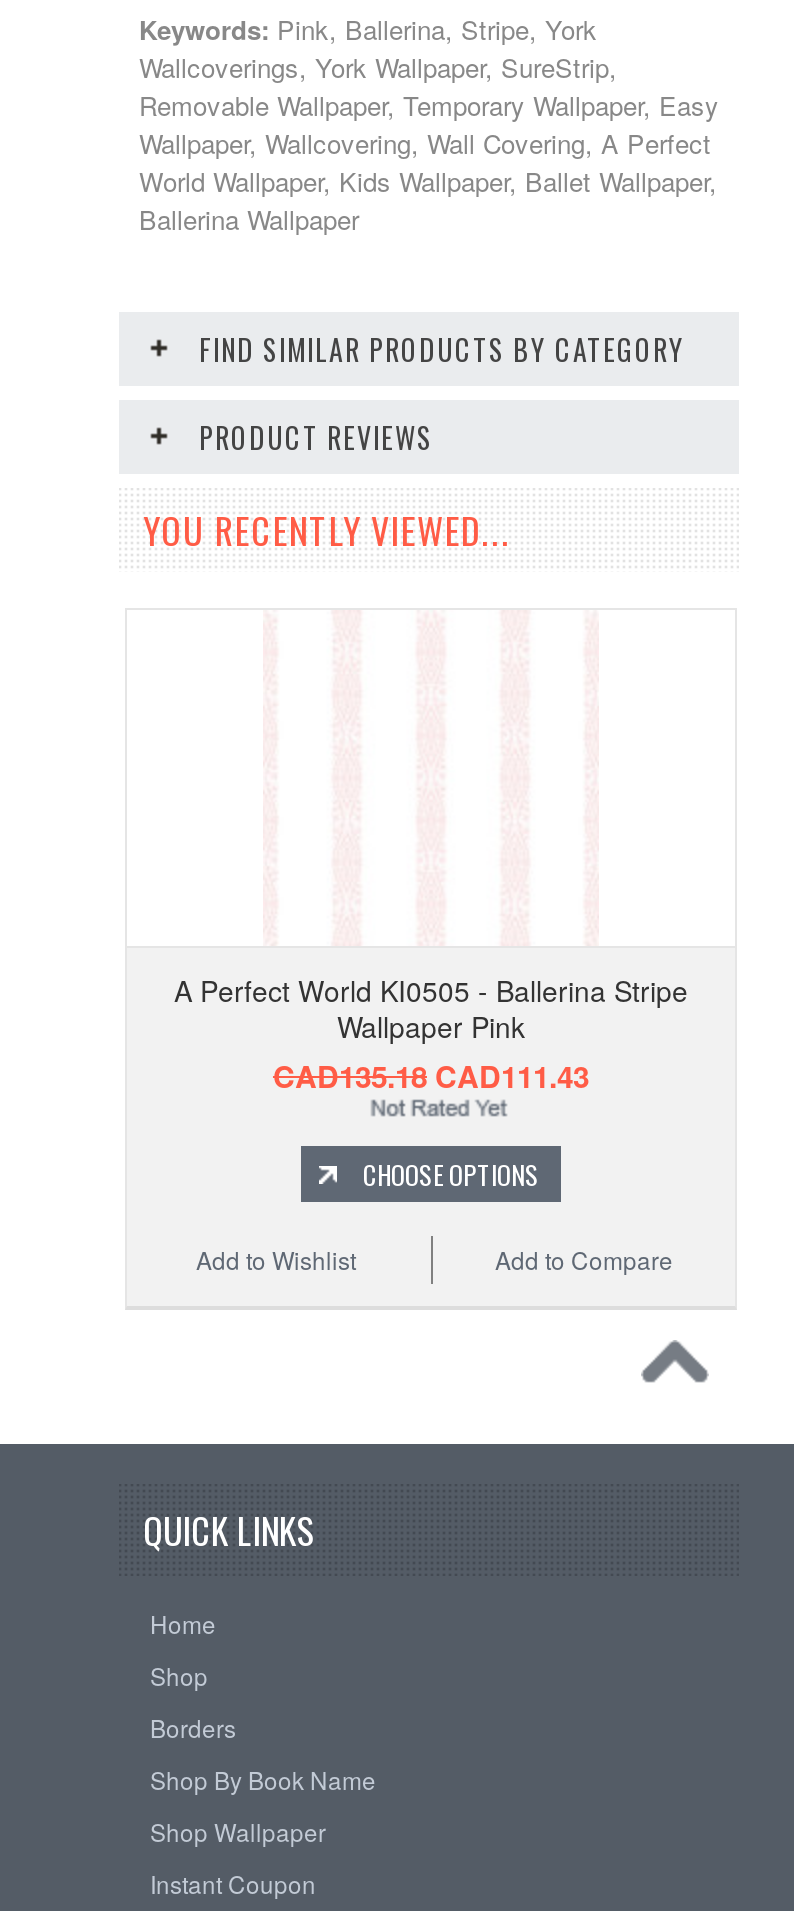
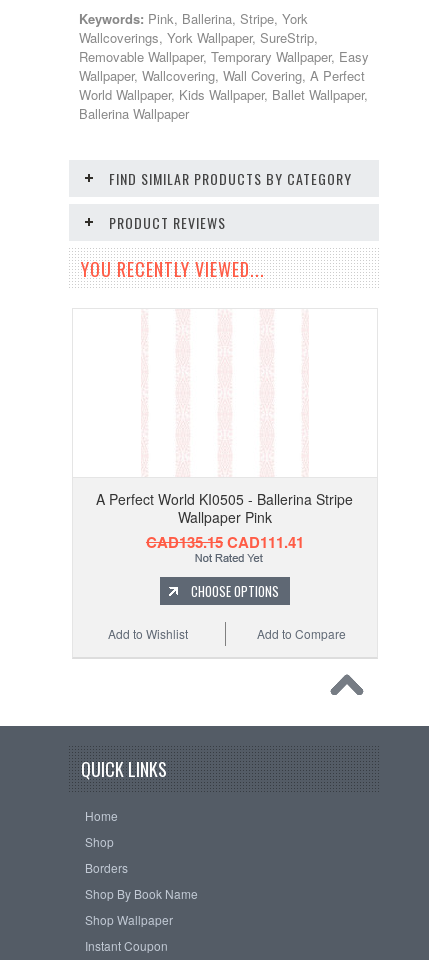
[273,1055,589,1099] CAD135.18 CAD111.43 -> [146,531,304,553] CAD135.15 CAD111.41

